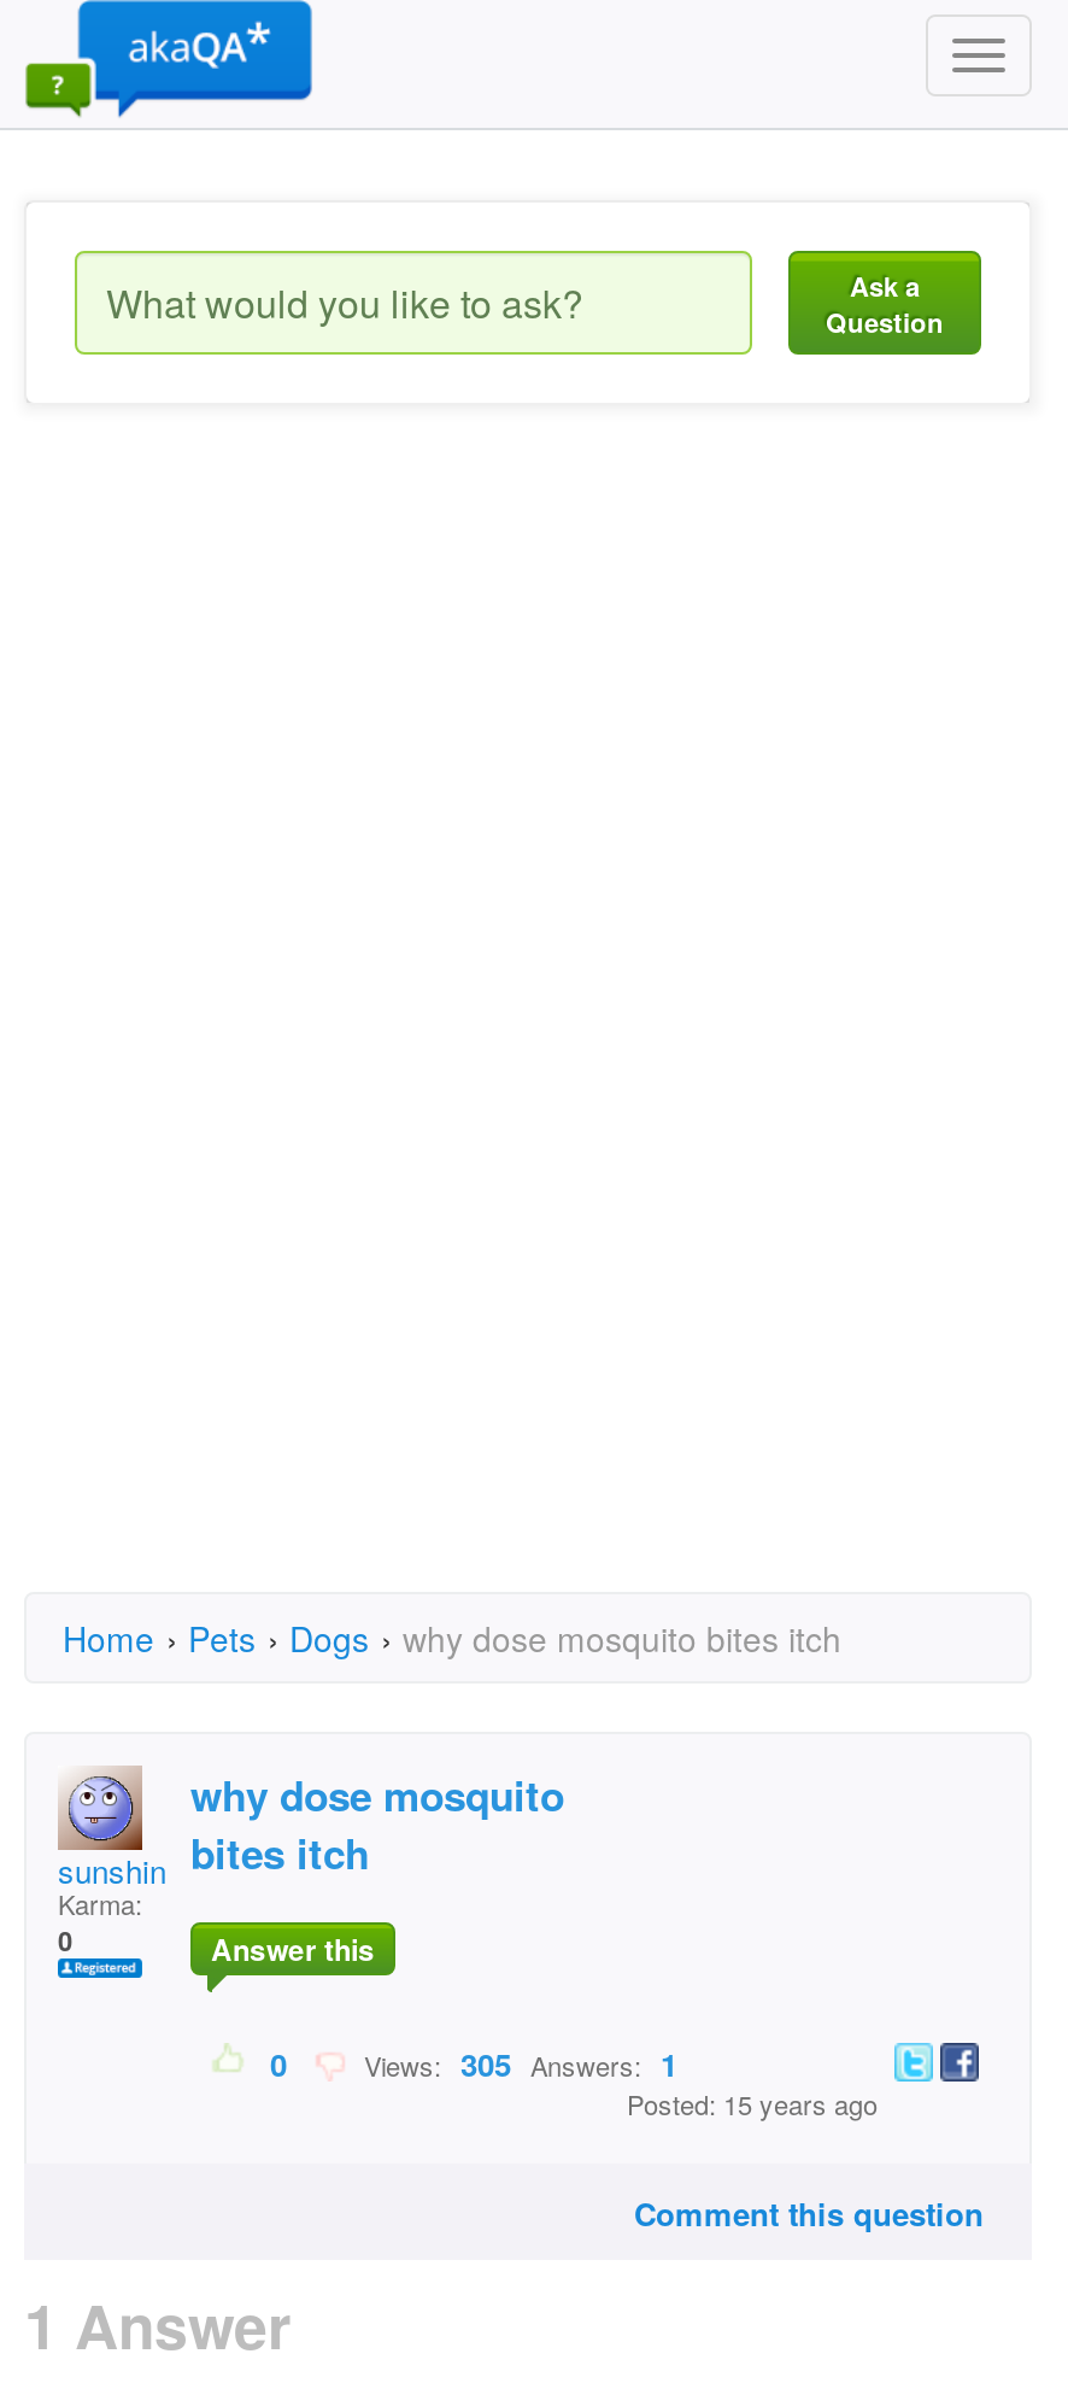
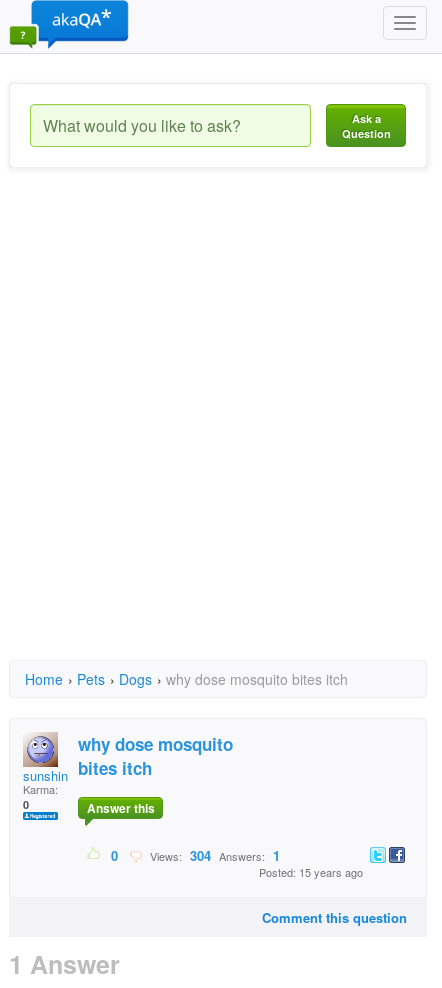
[350,2041,677,2087] Views: 305 Answers: 1 -> [144,846,280,865] Views: 304 Answers: 1

